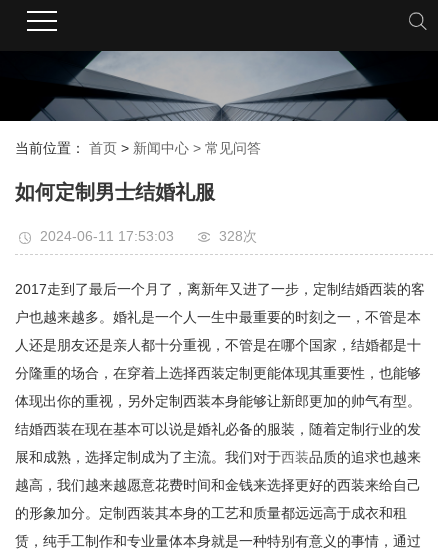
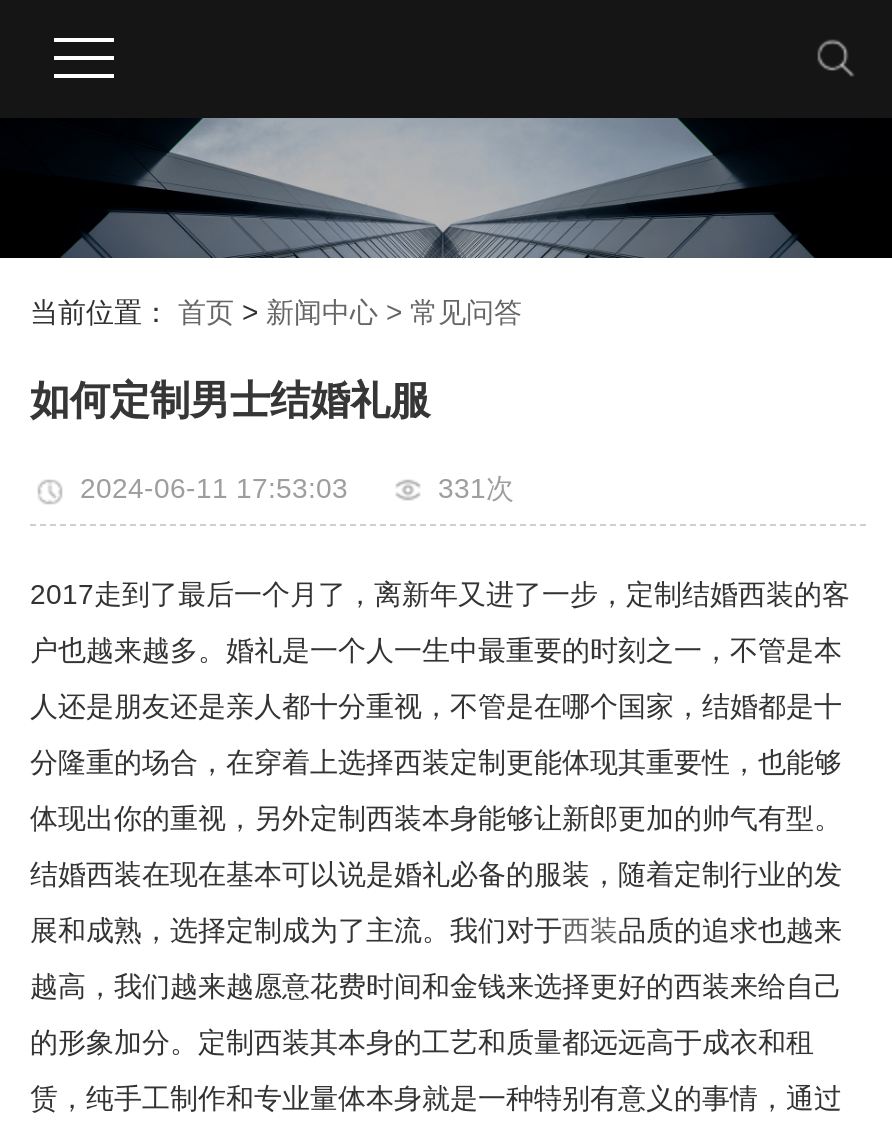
[219,228,257,244] 328次 -> [438,472,514,504] 331次

